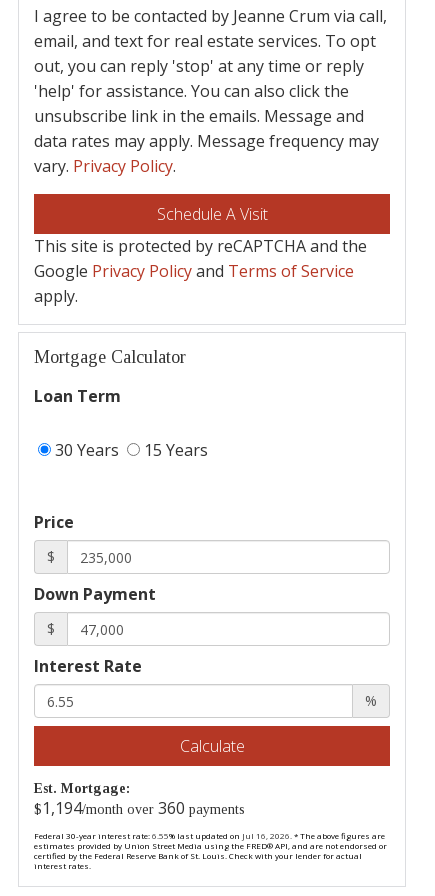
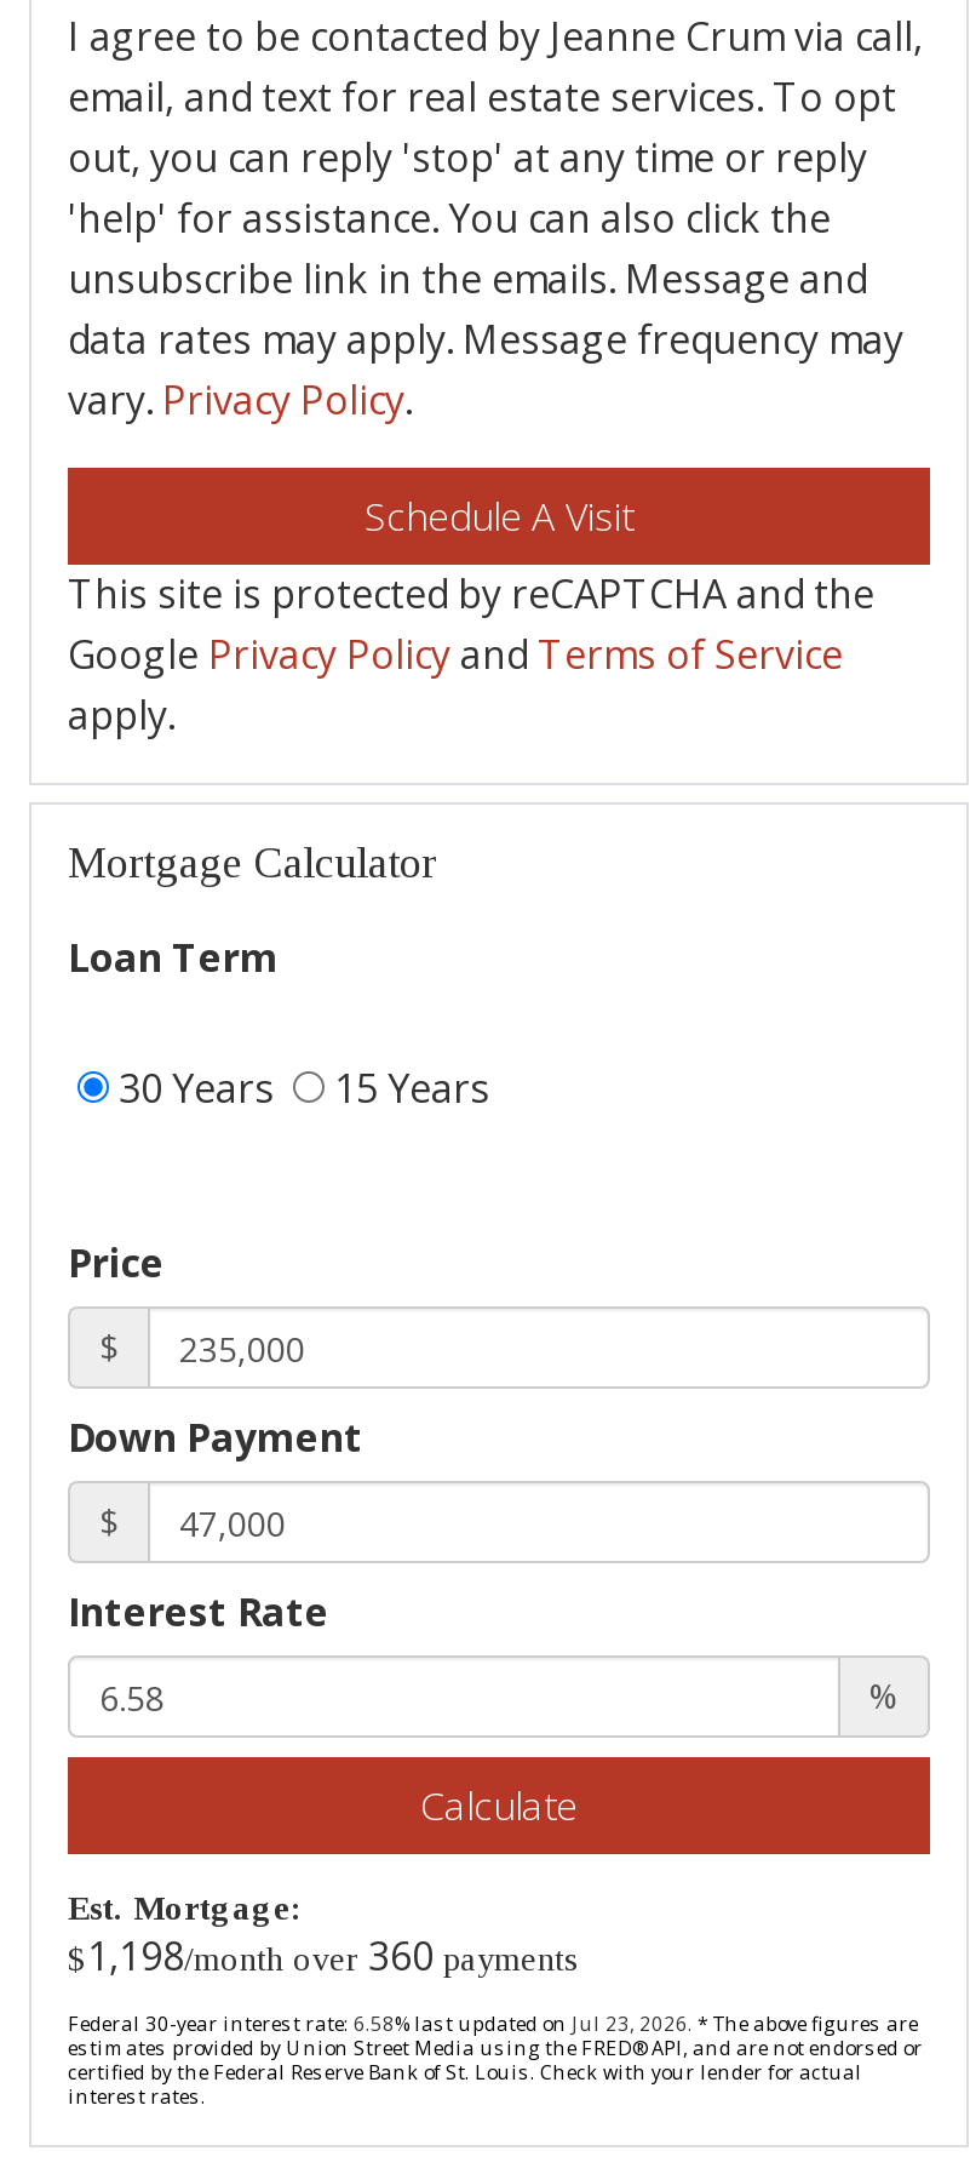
[34,797,245,819] $1,194/month over 360 payments -> [68,1930,579,1983] $1,198/month over 360 payments
[34,830,385,841] Federal 30-year interest rate: 6.55% last updated on Jul 16, 2026. * The above figures are -> [68,2010,918,2036] Federal 30-year interest rate: 6.58% last updated on Jul 23, 2026. * The above figures are

